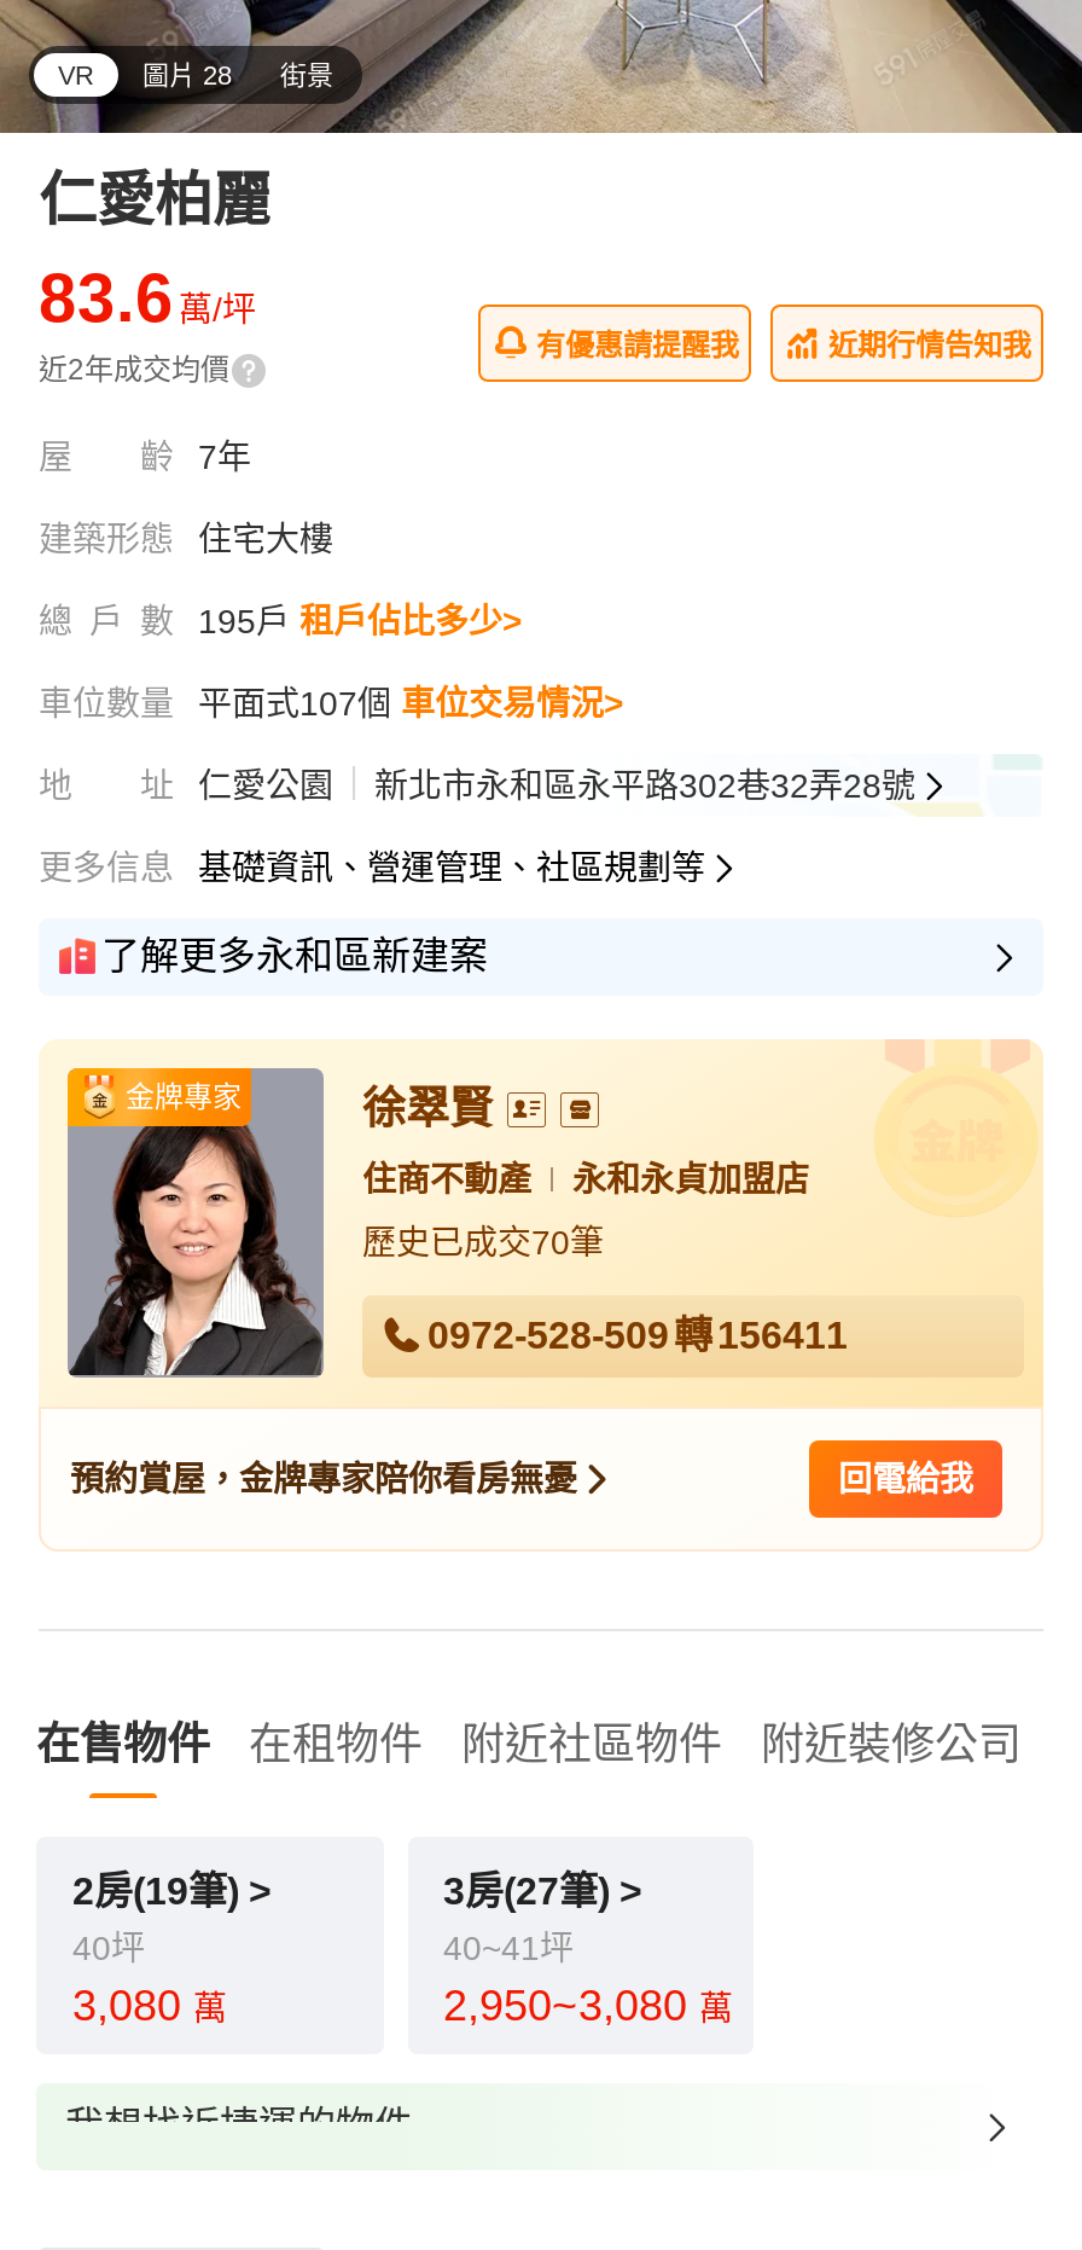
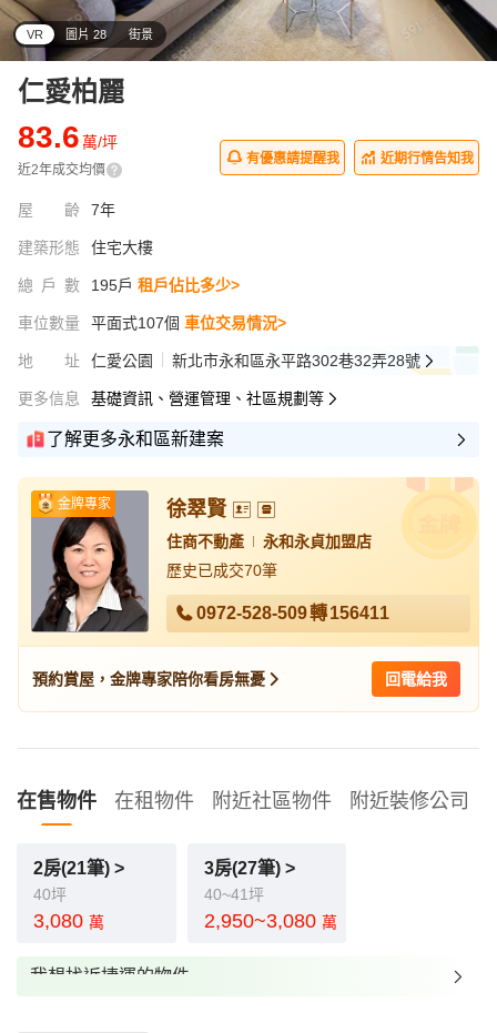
[72,1871,270,1912] 2房(19筆) > -> [33,859,124,878] 2房(21筆) >

